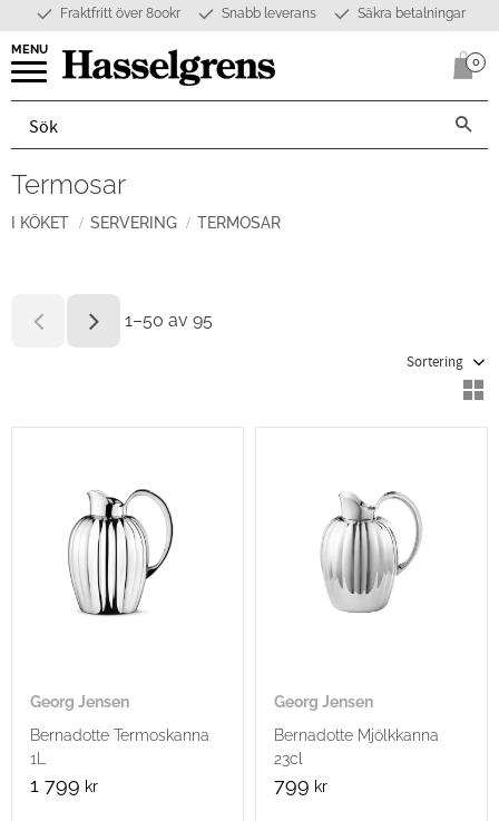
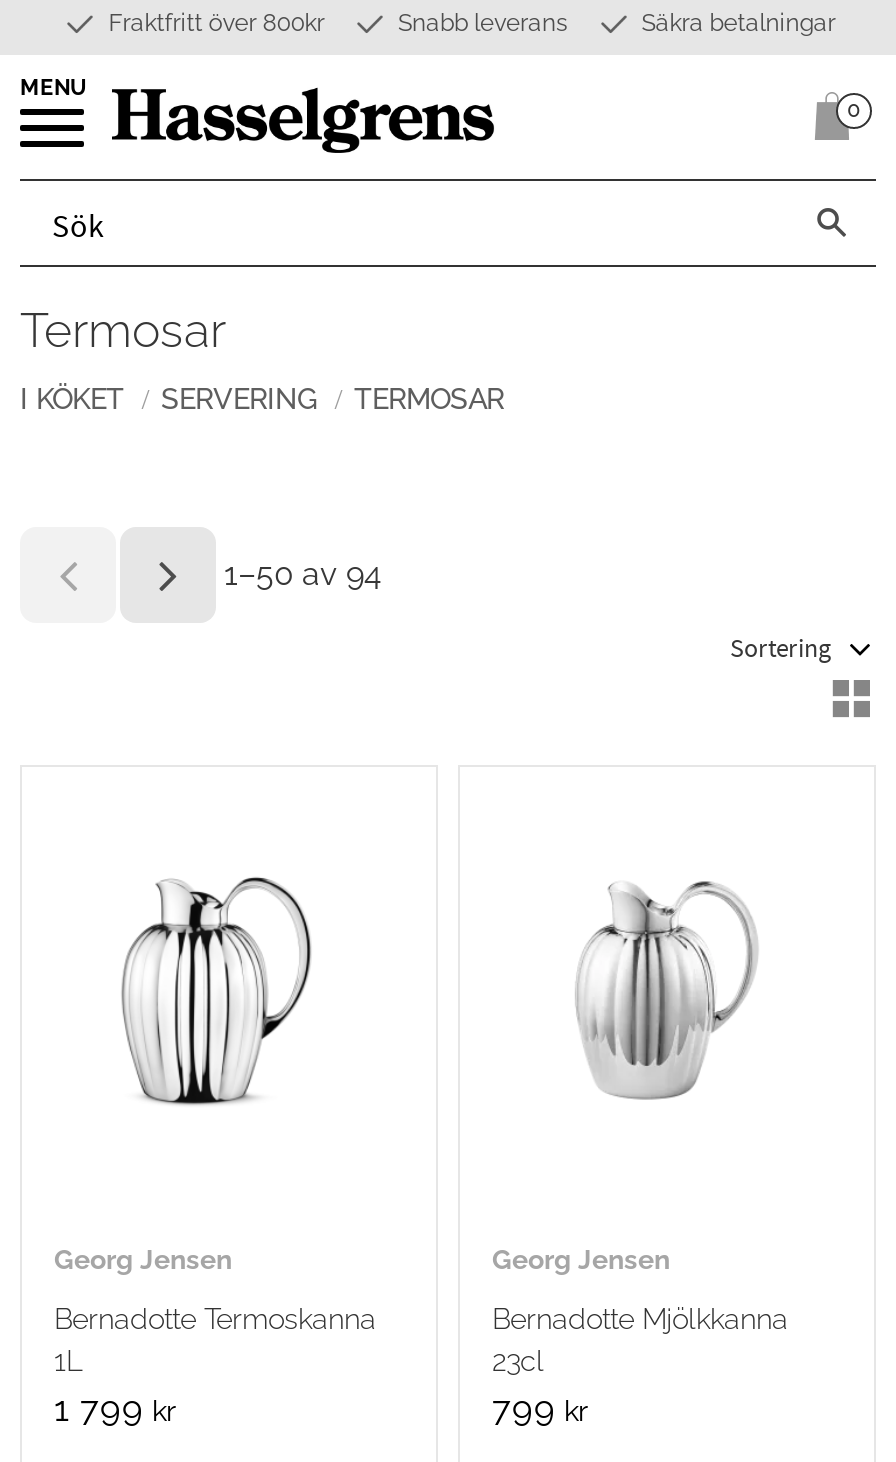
[125,309,213,331] 1–50 av 95 -> [224,555,382,593] 1–50 av 94

